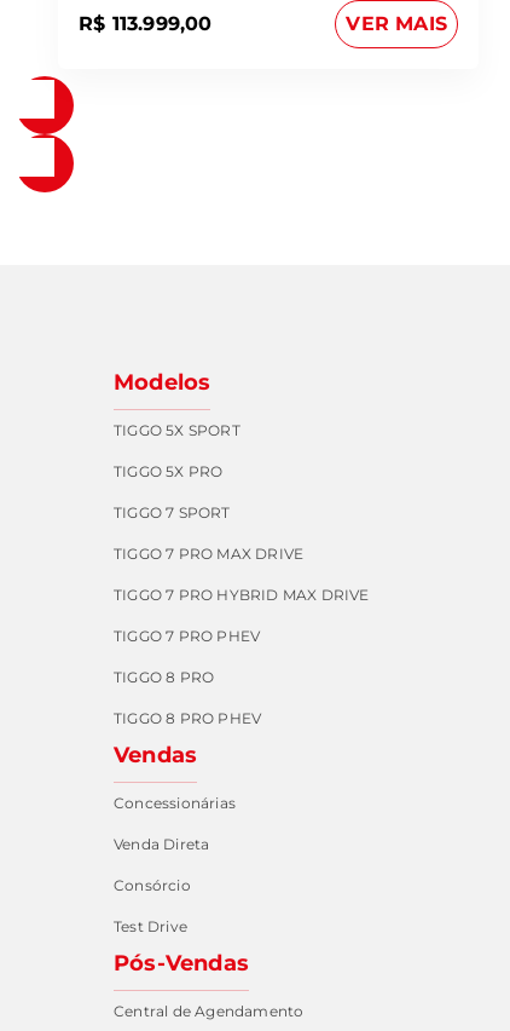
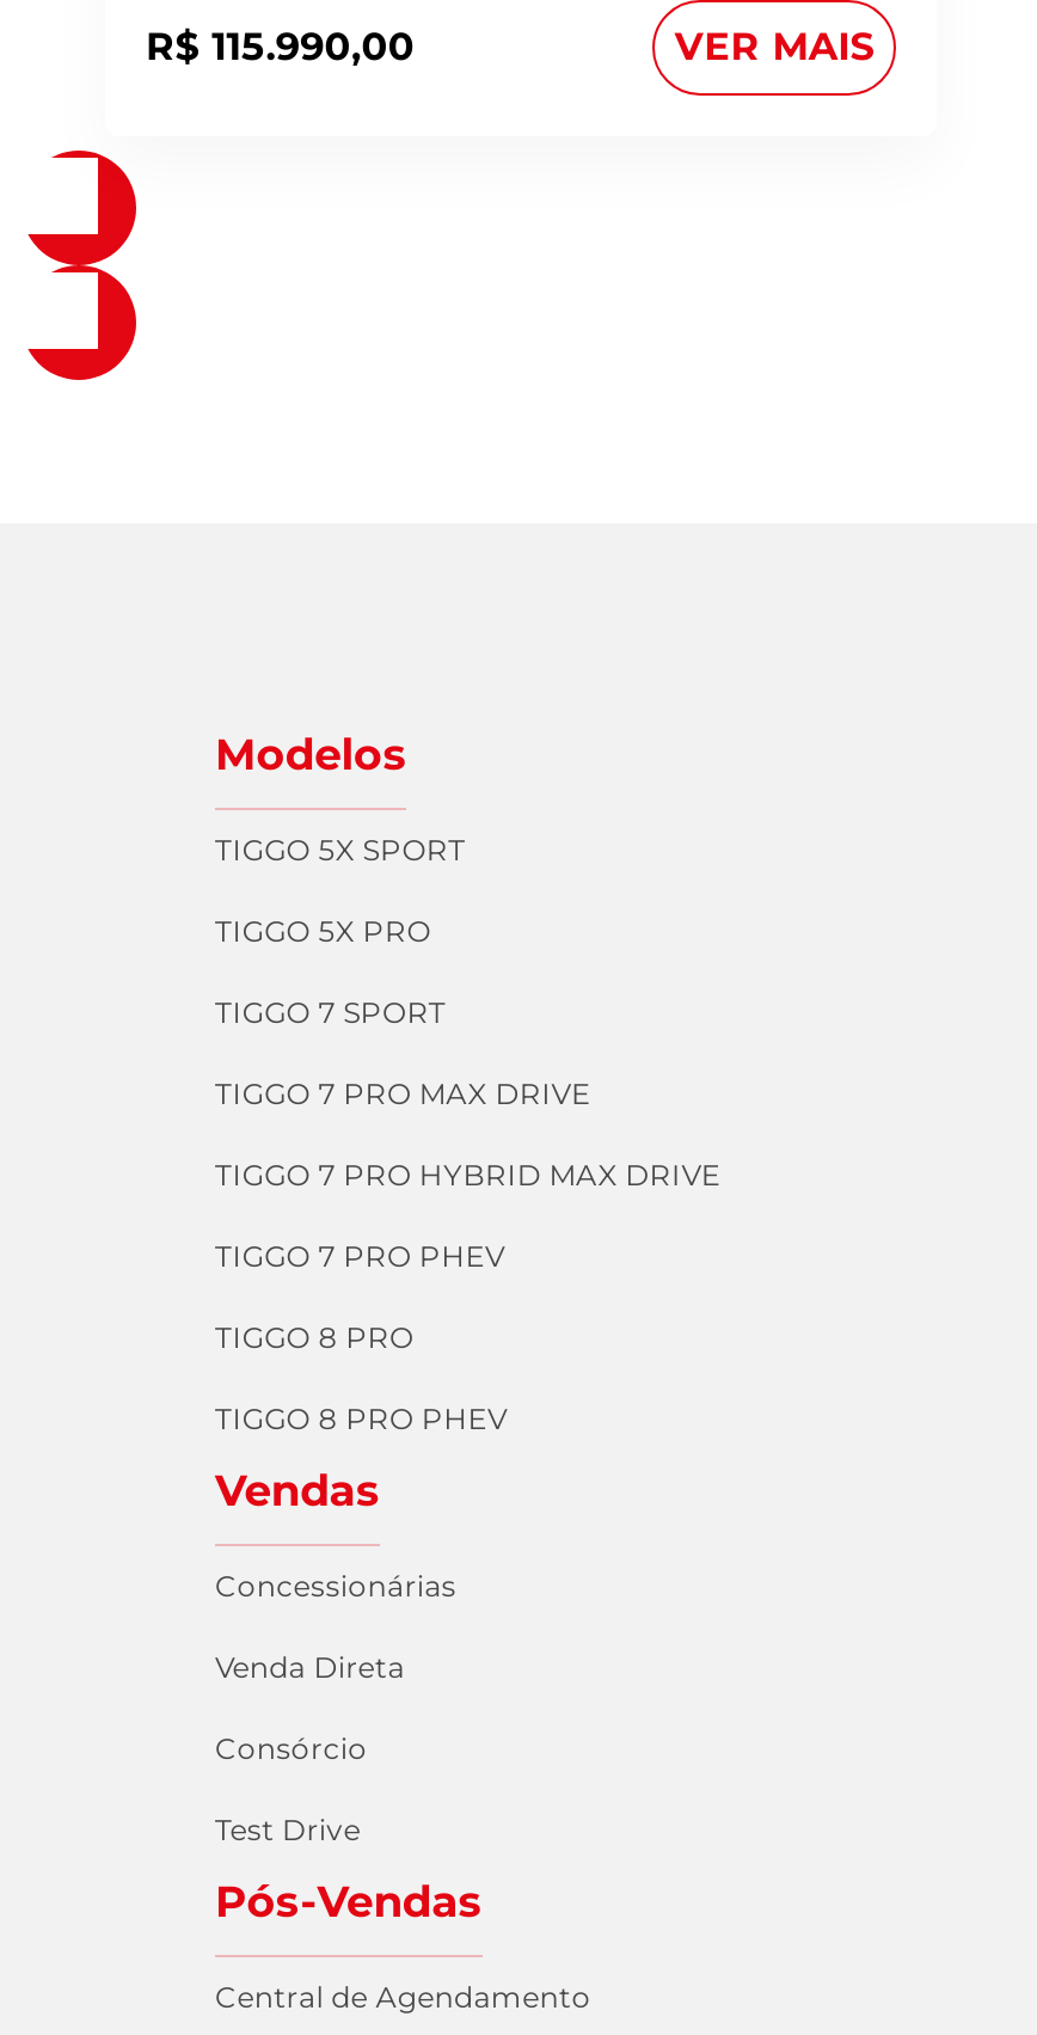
[79,12,212,35] R$ 113.999,00 -> [146,24,415,69] R$ 115.990,00

